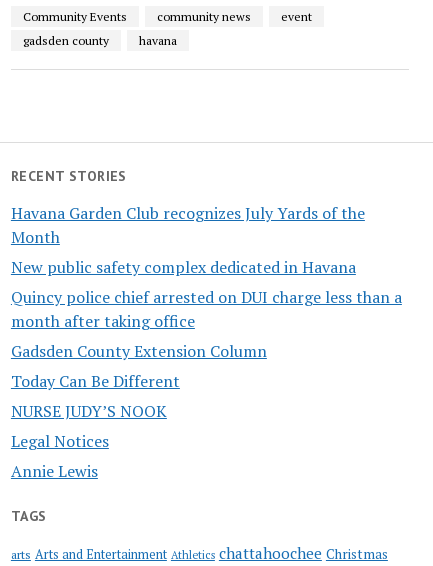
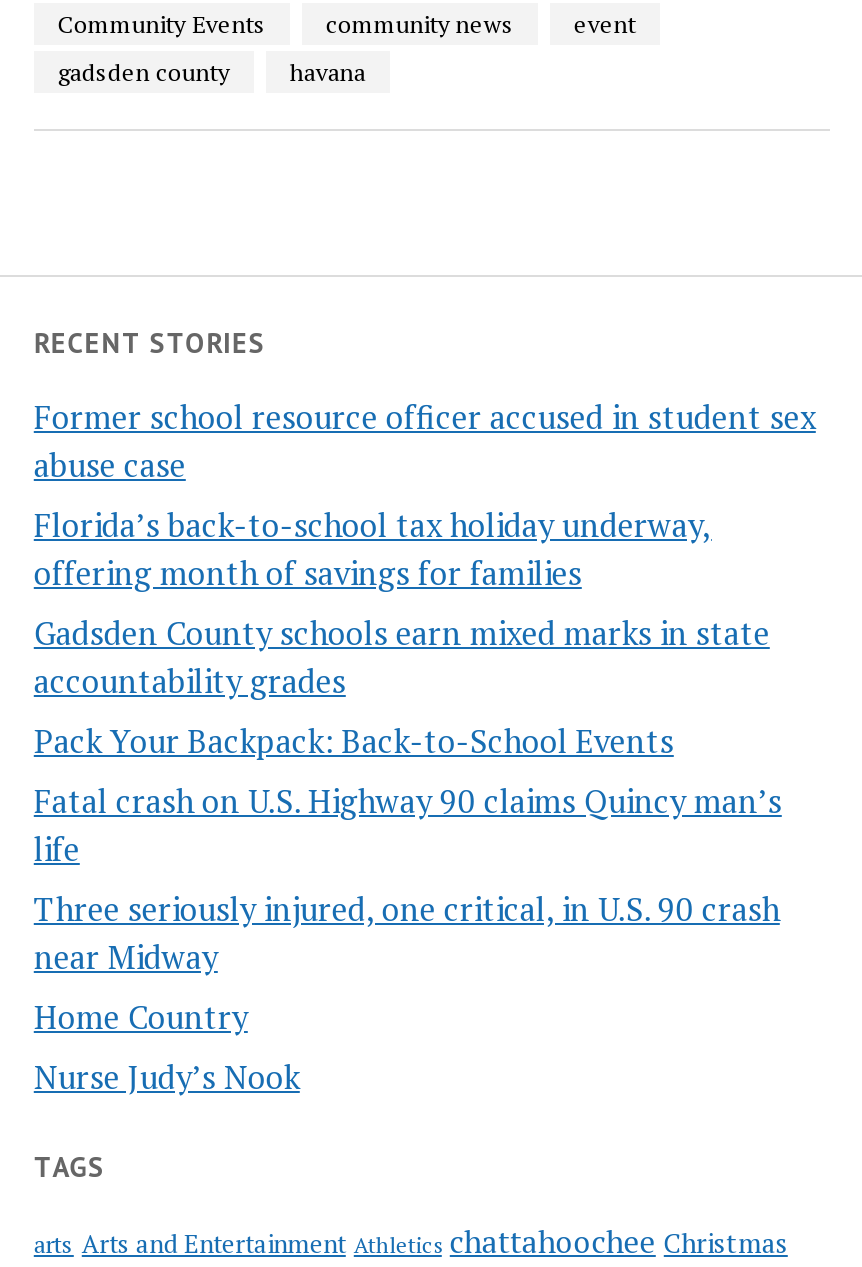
[11,202,402,482] Havana Garden Club recognizes July Yards of the | Month | New public safety complex dedicated in Havana | Quincy police chief arrested on DUI charge less than a | month after taking office | Gadsden County Extension Column | Today Can Be Different | NURSE JUDY’S NOOK | Legal Notices | Annie Lewis -> [34,395,816,1099] Former school resource officer accused in student sex | abuse case | Florida’s back-to-school tax holiday underway, | offering month of savings for families | Gadsden County schools earn mixed marks in state | accountability grades | Pack Your Backpack: Back-to-School Events | Fatal crash on U.S. Highway 90 claims Quincy man’s | life | Three seriously injured, one critical, in U.S. 90 crash | near Midway | Home Country | Nurse Judy’s Nook

